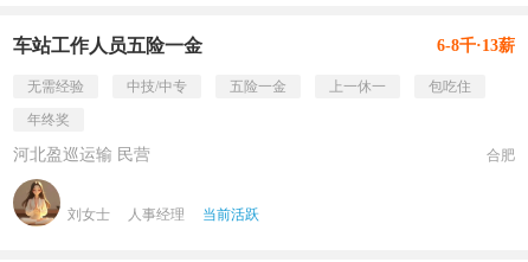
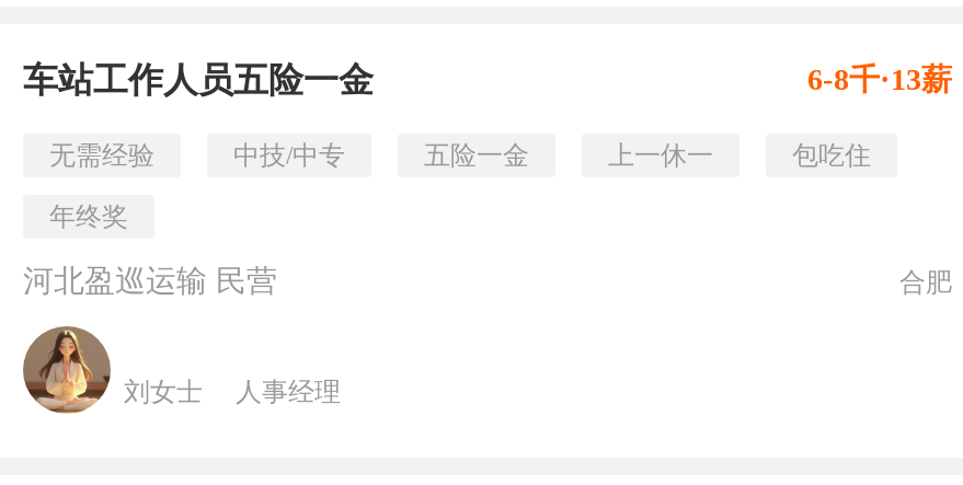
[202,206,259,223] 当前活跃 -> none

